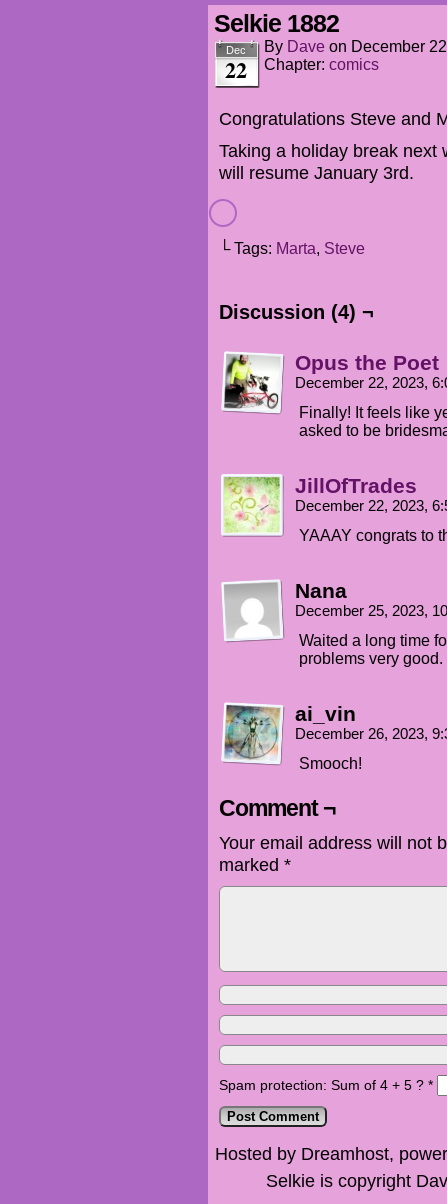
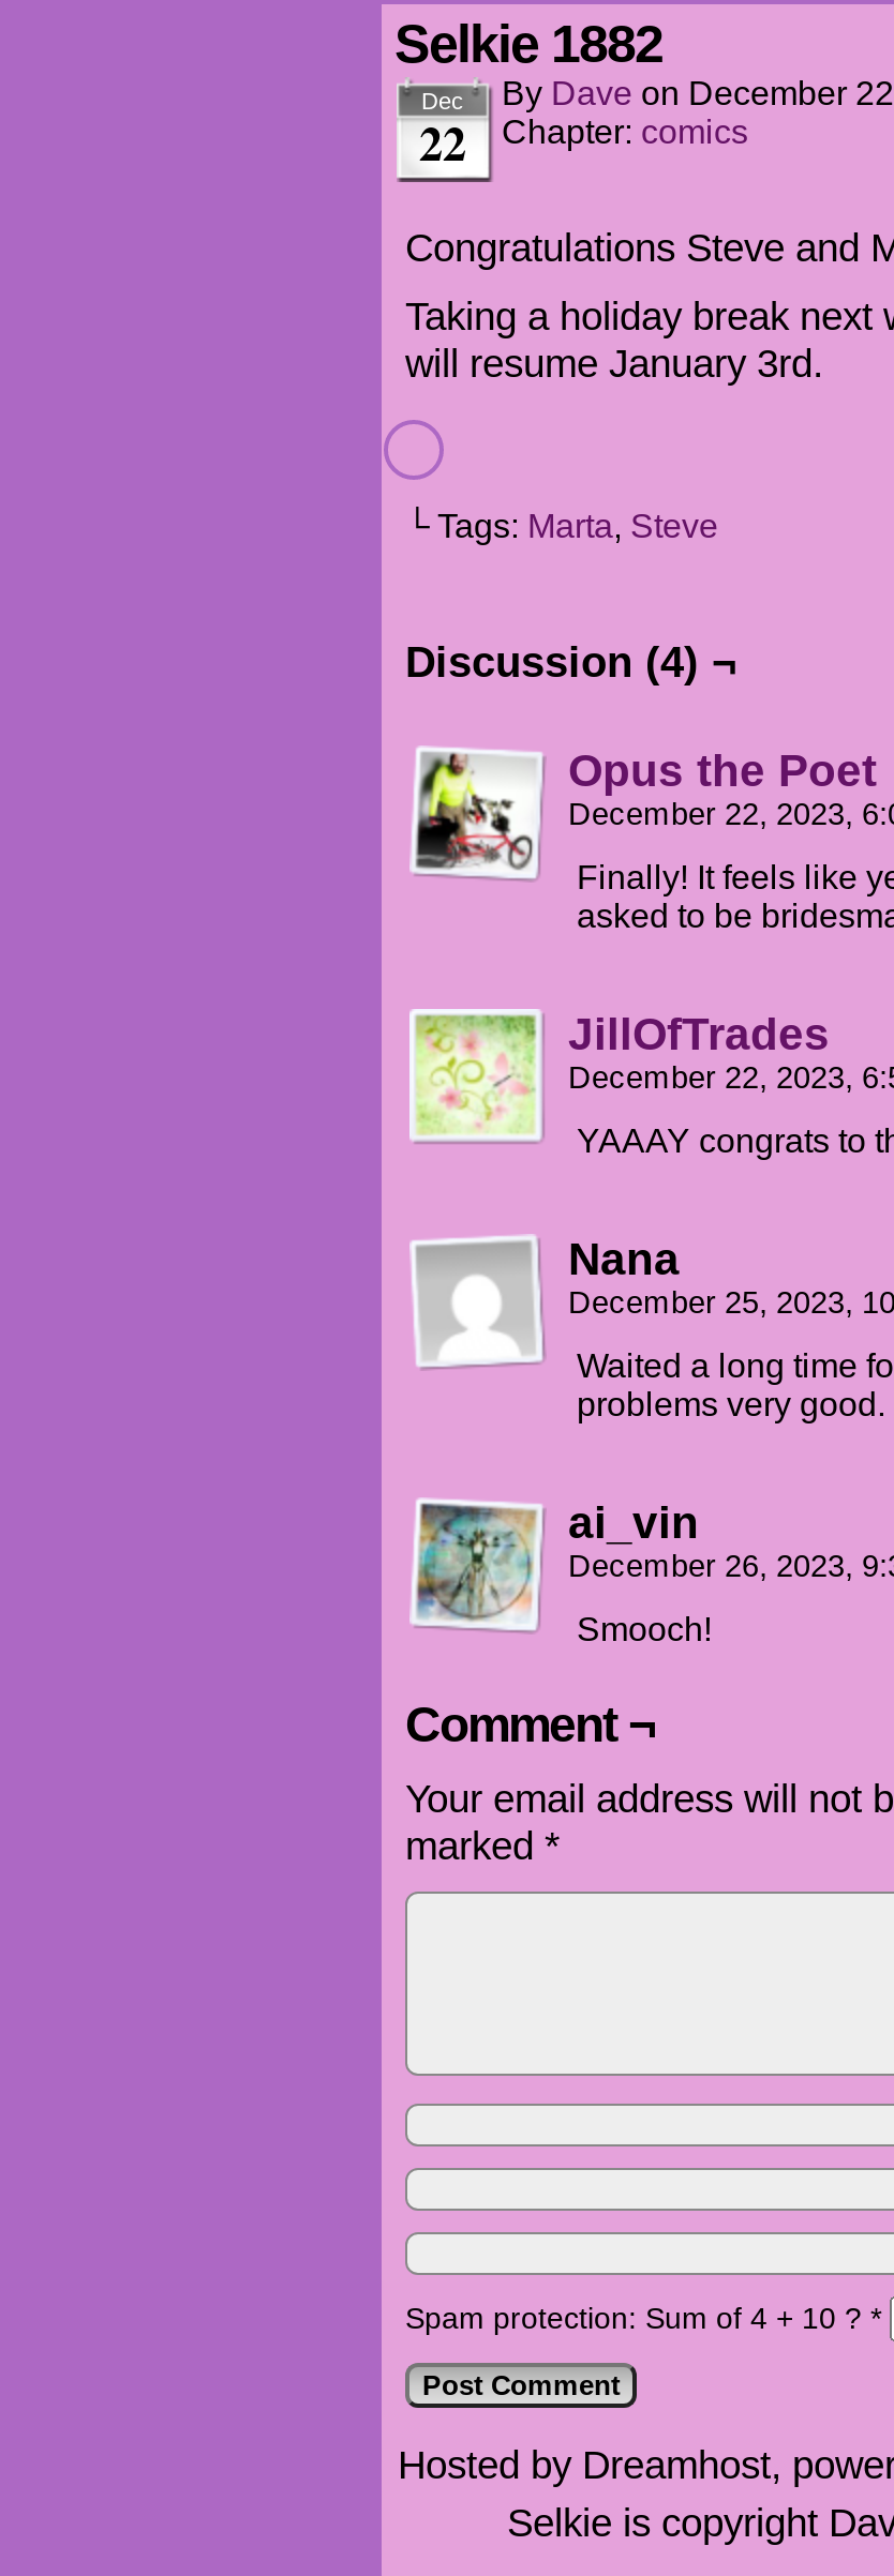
[219,1077,433,1093] Spam protection: Sum of 4 + 5 ? * -> [405,2301,881,2335] Spam protection: Sum of 4 + 10 ? *

